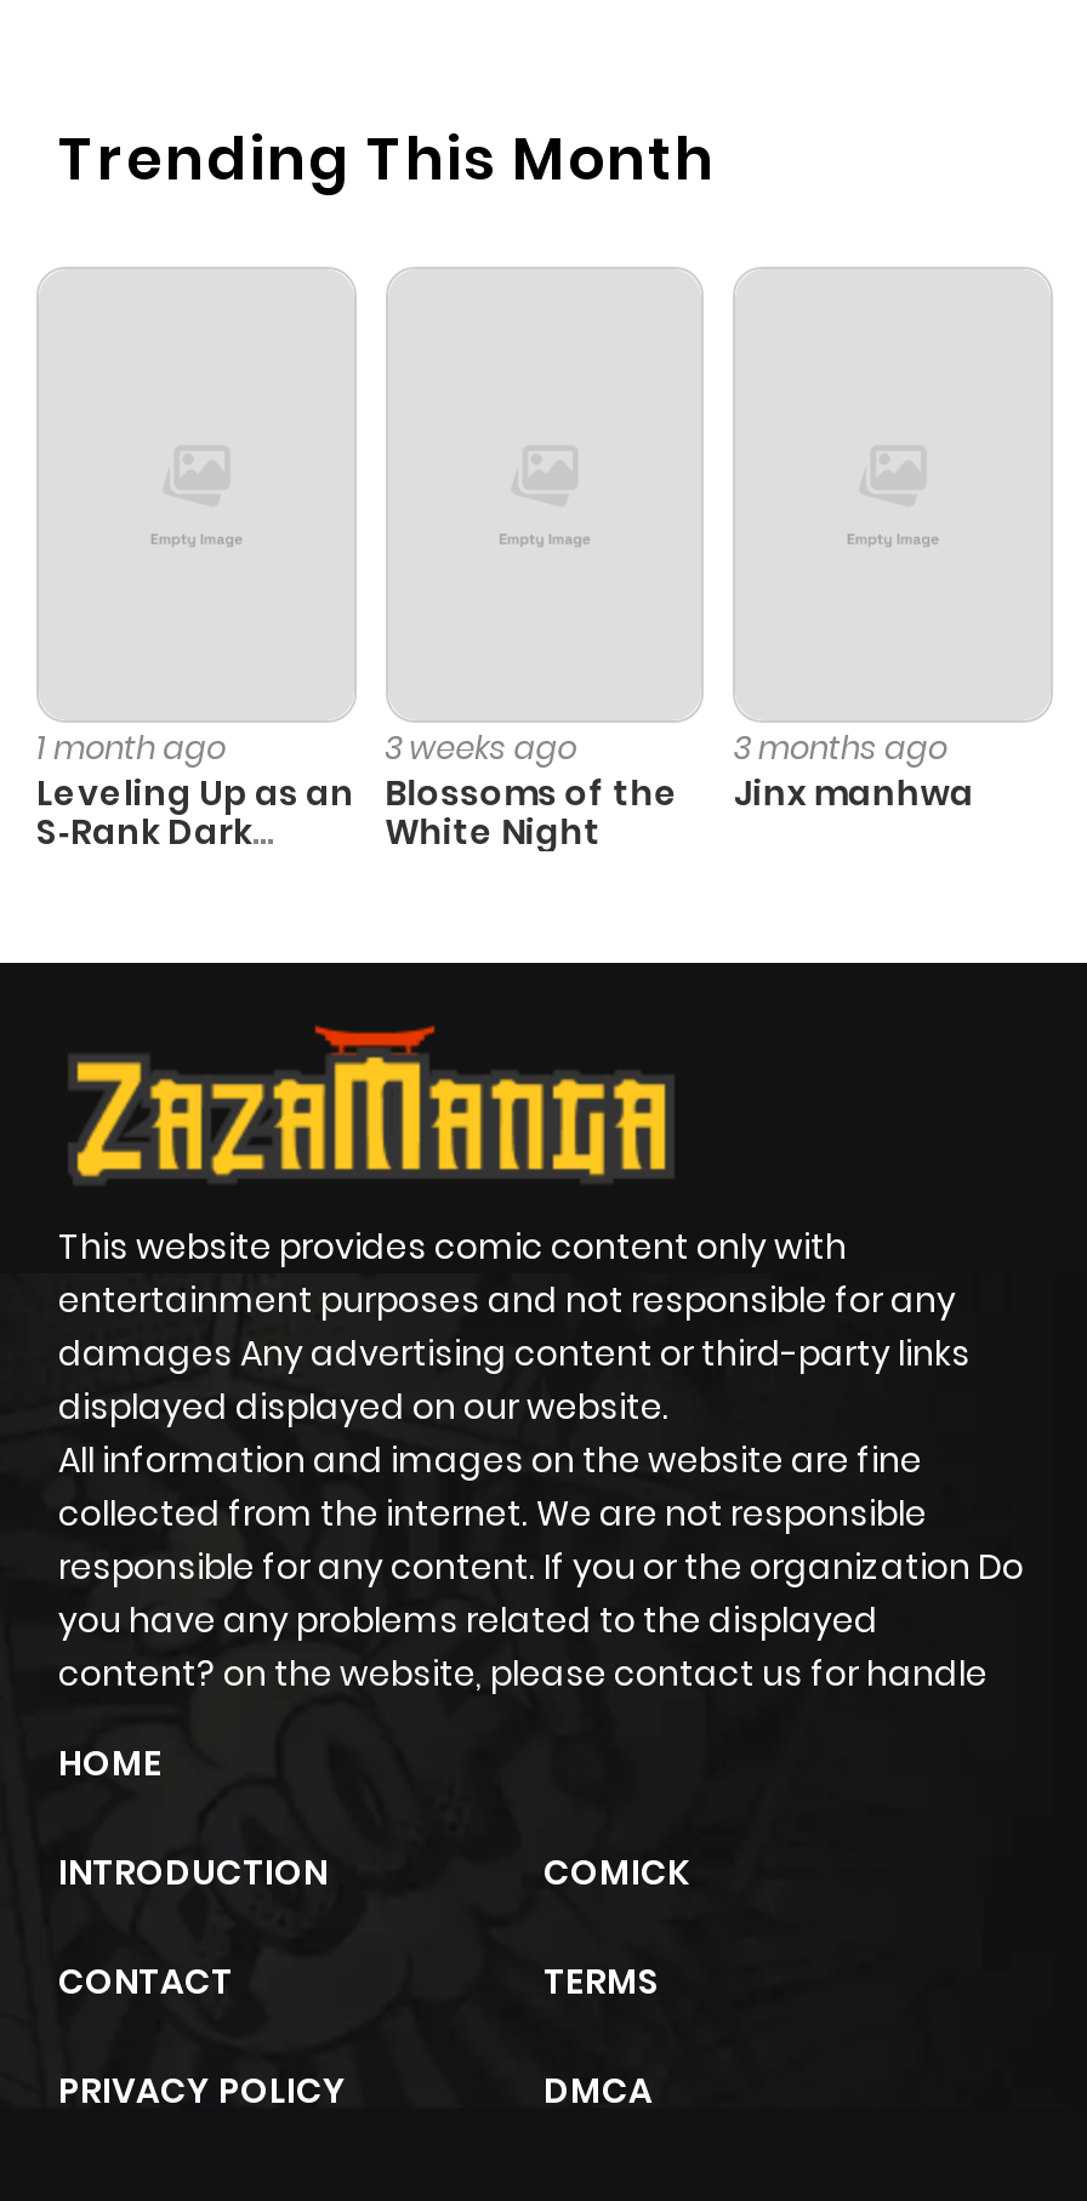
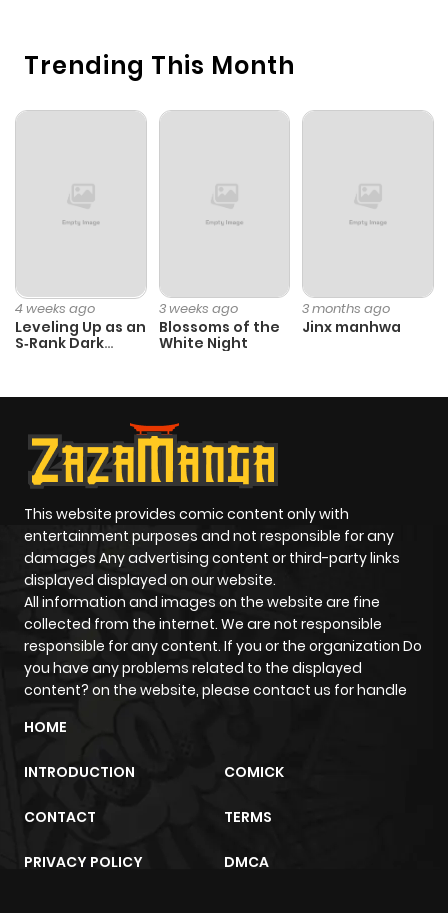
[36,726,226,772] 1 month ago -> [15,299,95,318] 4 weeks ago

